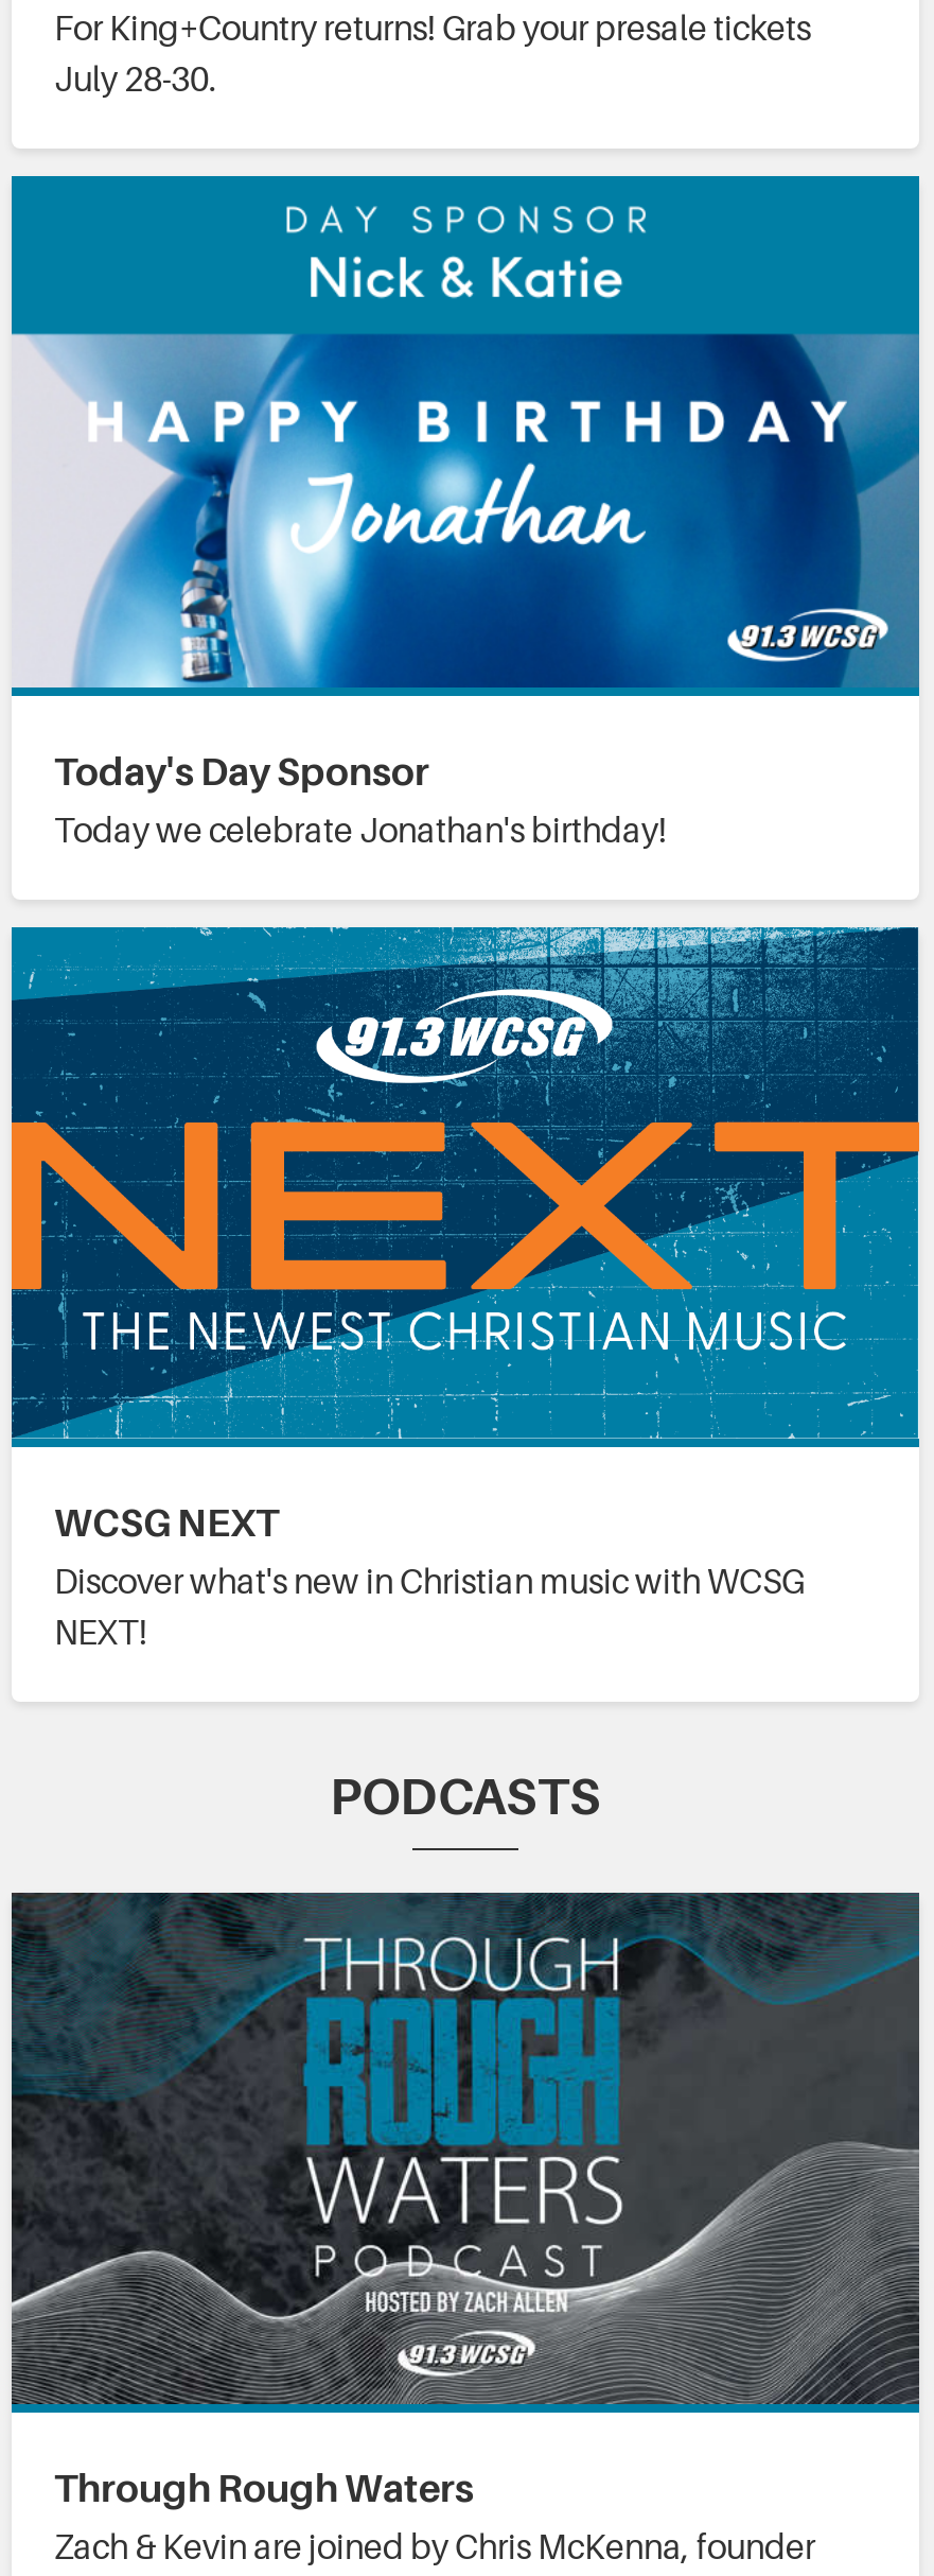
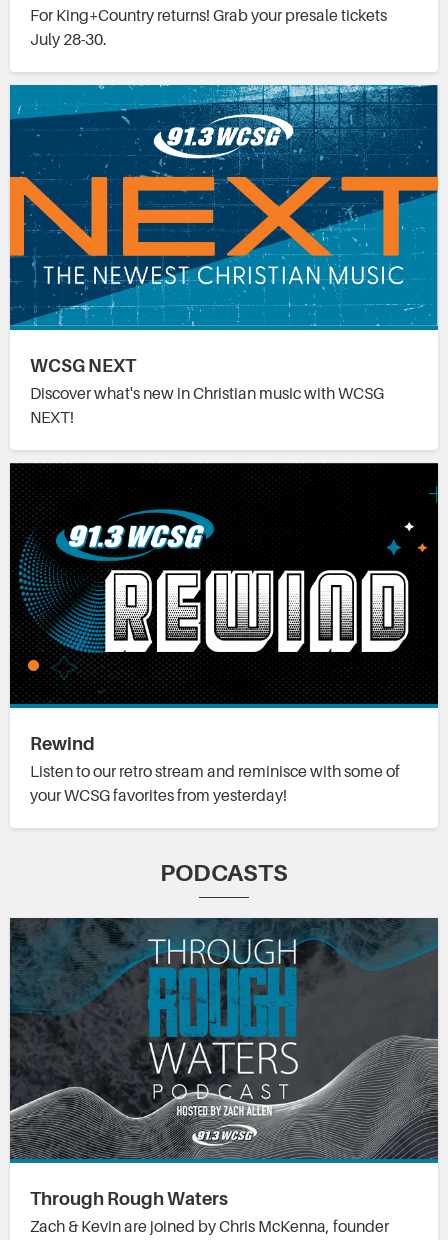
[12,176,921,850] [image] | Today's Day Sponsor | Today we celebrate Jonathan's birthday! -> none
moved [101,923,906,1199] -> [52,83,432,213]: [image]
moved [54,1163,845,1653] -> [30,196,403,427]: [image] | WCSG NEXT | Discover what's new in Christian music with WCSG | NEXT!
none -> [9,462,439,805] [image] | Rewind | Listen to our retro stream and reminisce with some of | your WCSG favorites from yesterday!

